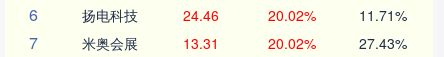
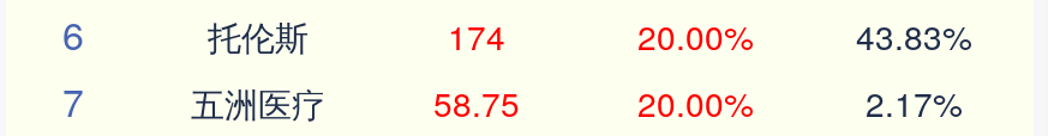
[82,5,407,25] 扬电科技 | 24.46 | 20.02% | 11.71% -> [208,12,971,59] 托伦斯 | 174 | 20.00% | 43.83%
[82,33,407,53] 米奥会展 | 13.31 | 20.02% | 27.43% -> [191,78,962,126] 五洲医疗 | 58.75 | 20.00% | 2.17%

